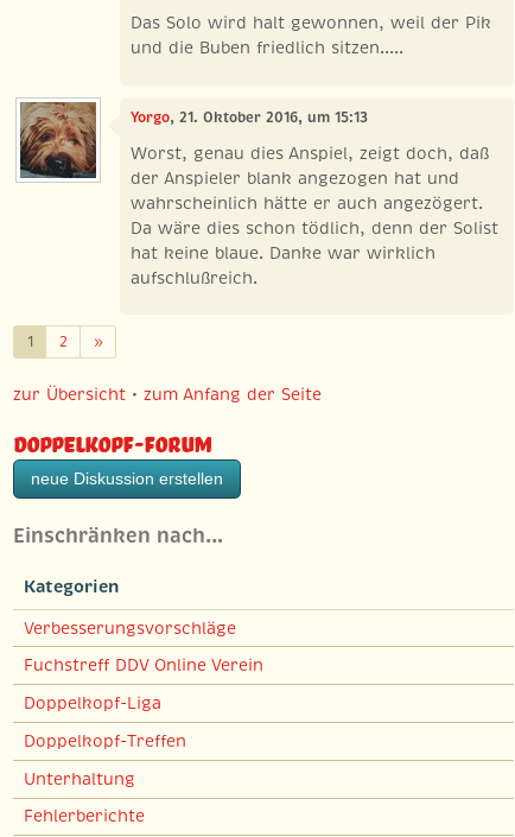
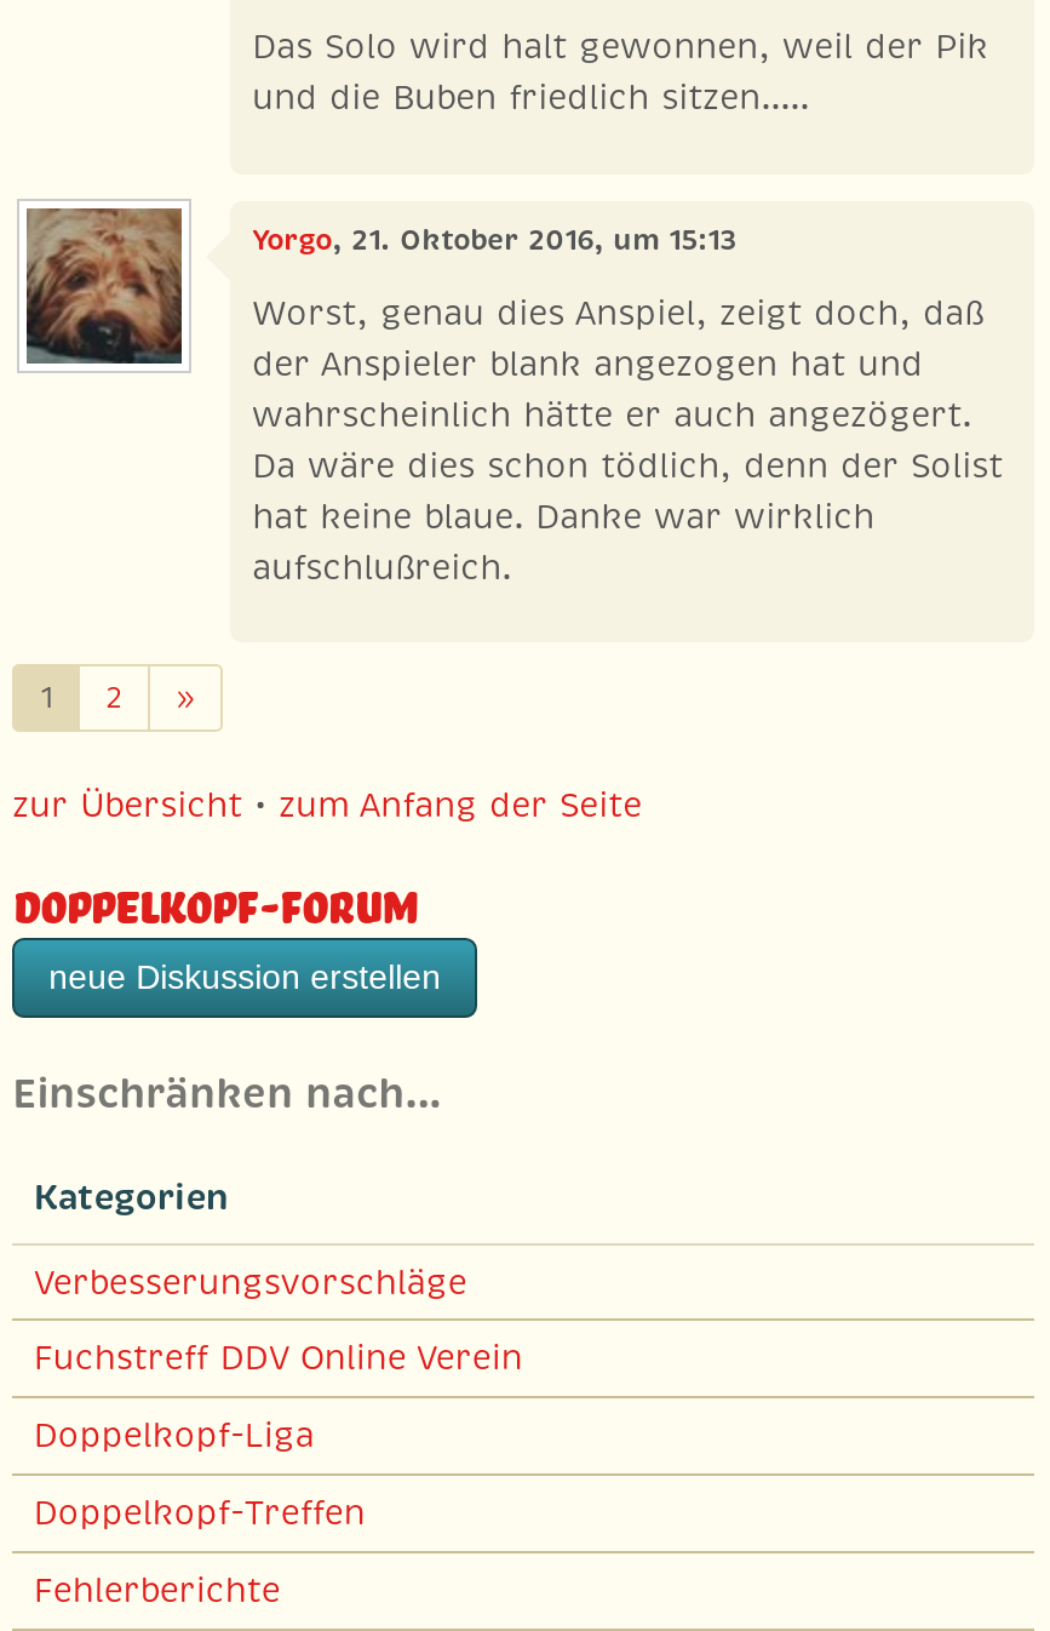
[24,768,135,789] Unterhaltung -> none

